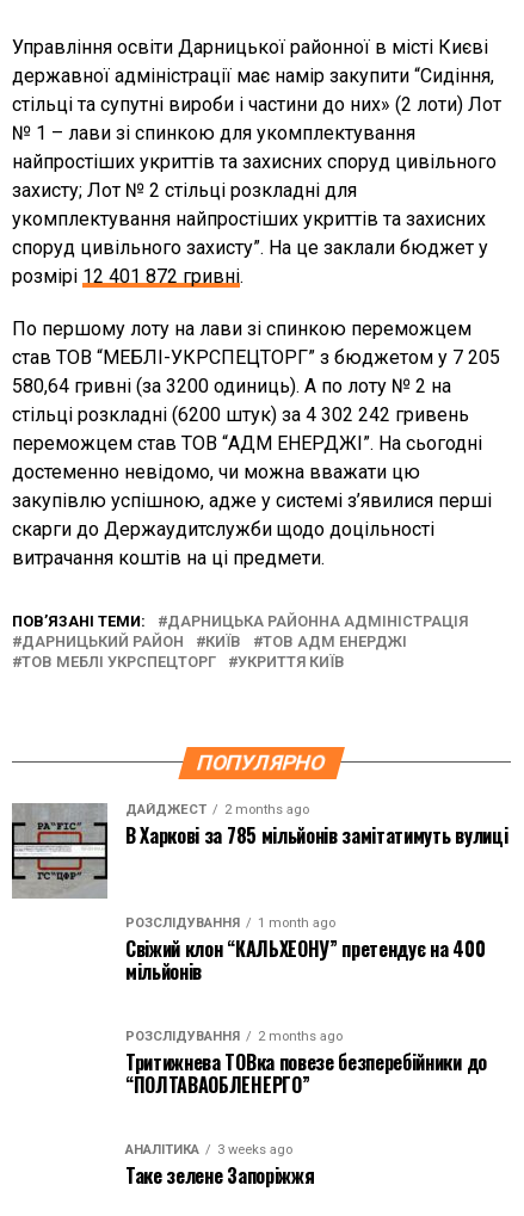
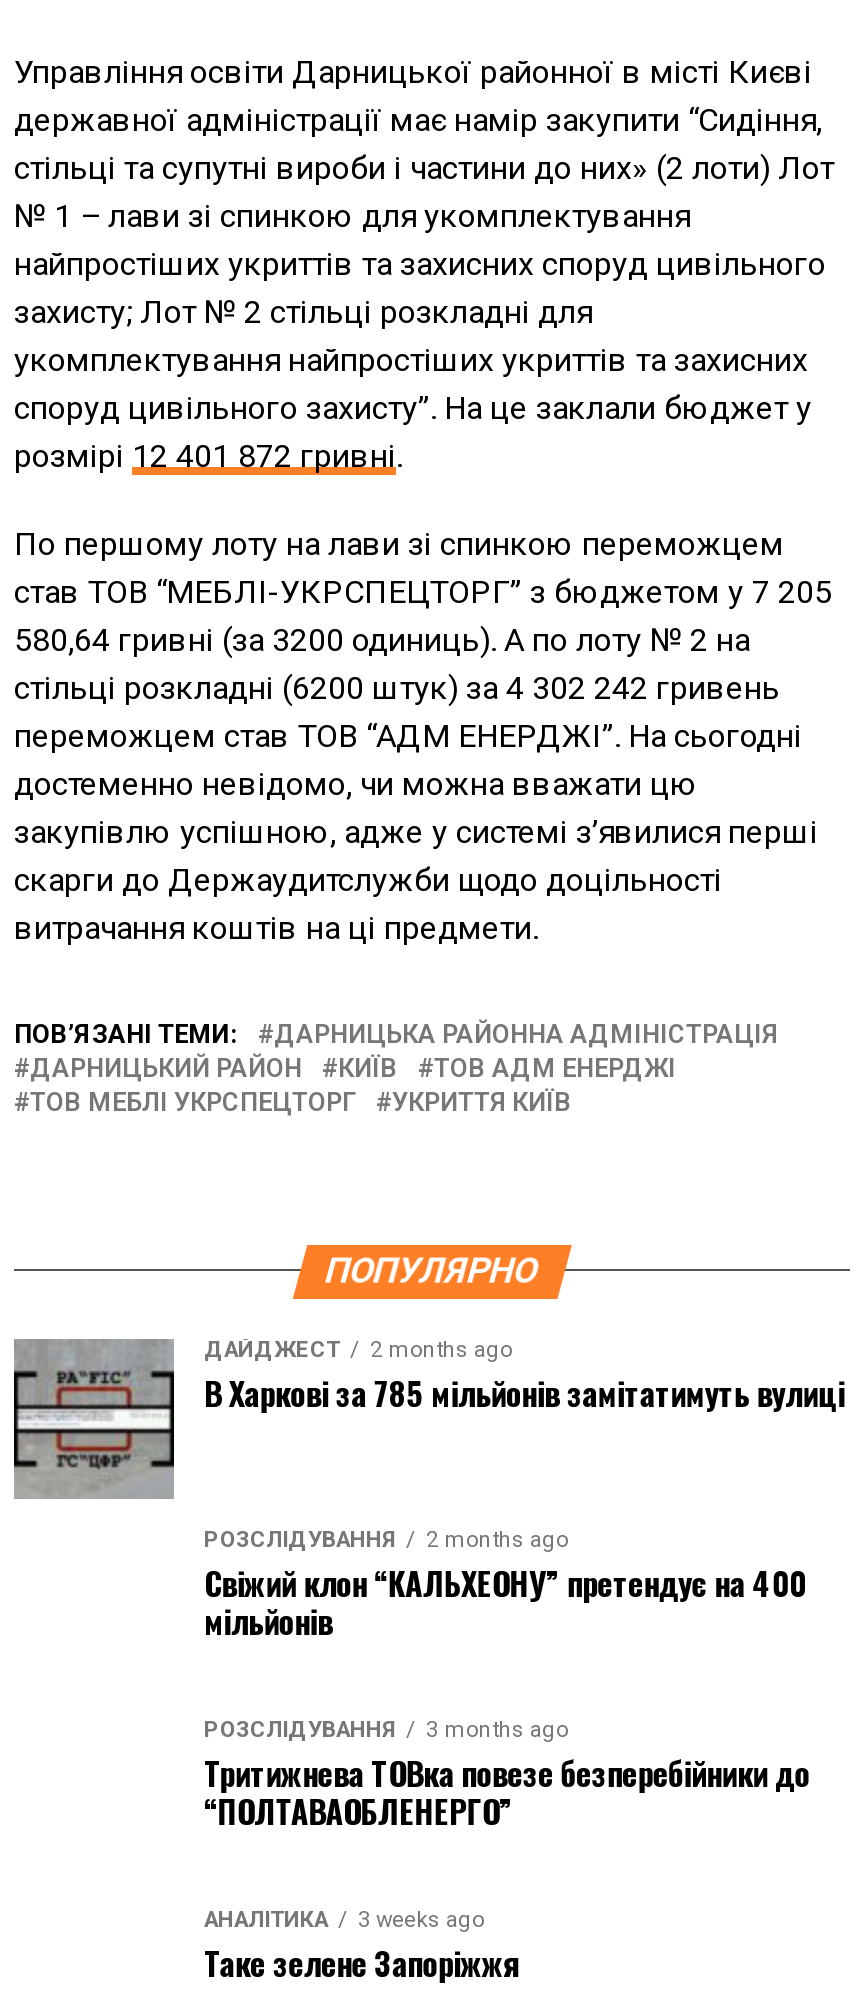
[125,915,335,931] РОЗСЛІДУВАННЯ 1 month ago -> [204,1527,568,1553] РОЗСЛІДУВАННЯ 2 months ago
[125,1028,343,1044] РОЗСЛІДУВАННЯ 2 months ago -> [204,1717,568,1743] РОЗСЛІДУВАННЯ 3 months ago

